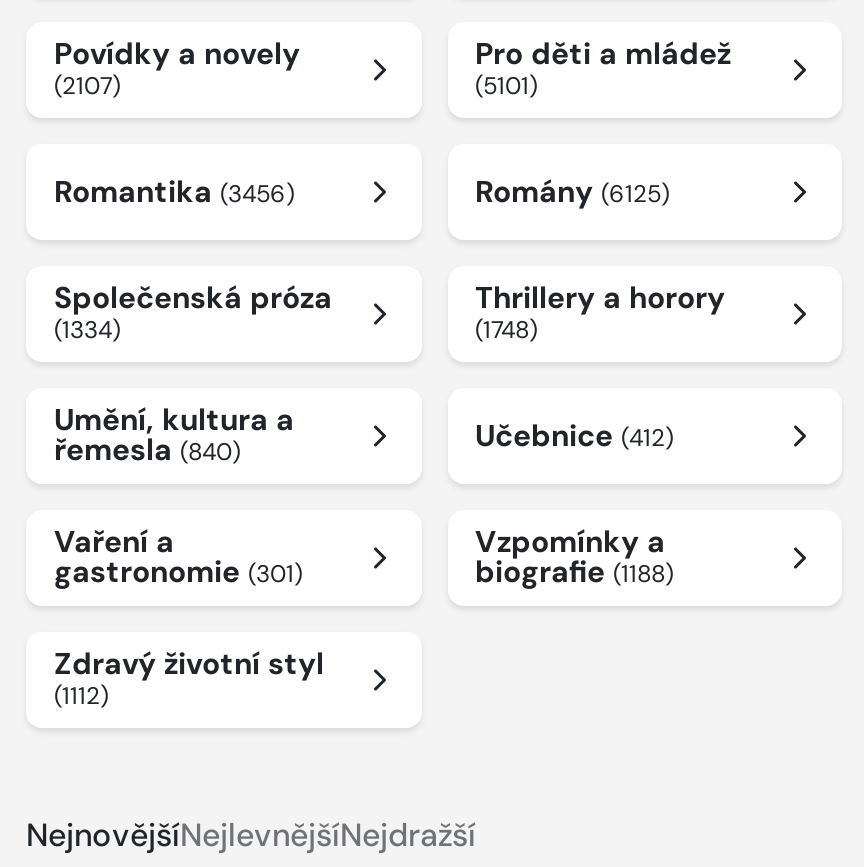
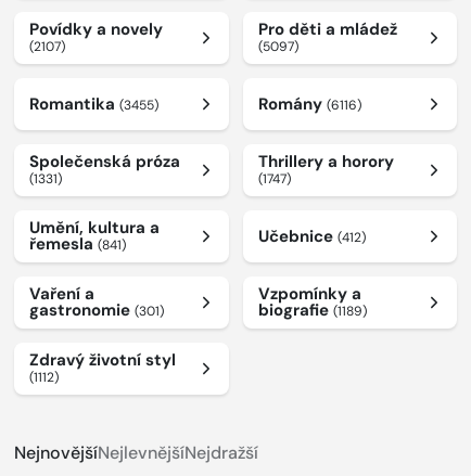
[475,70,537,102] (5101) -> [258,38,298,55] (5097)
[54,171,294,211] Romantika (3456) -> [29,93,158,114] Romantika (3455)
[475,171,669,211] Romány (6125) -> [258,93,361,114] Romány (6116)
[54,314,120,346] (1334) -> [29,170,62,188] (1331)
[475,314,537,346] (1748) -> [258,170,290,188] (1747)
[54,430,240,470] řemesla(840) -> [29,233,126,255] řemesla(841)
[475,552,673,592] biografie(1188) -> [258,299,366,321] biografie(1189)

